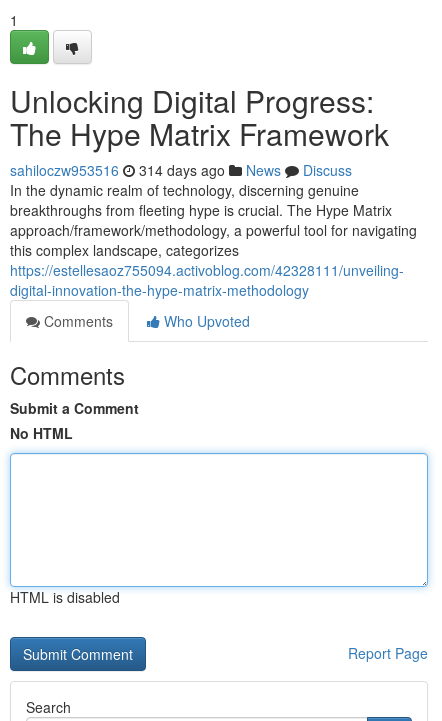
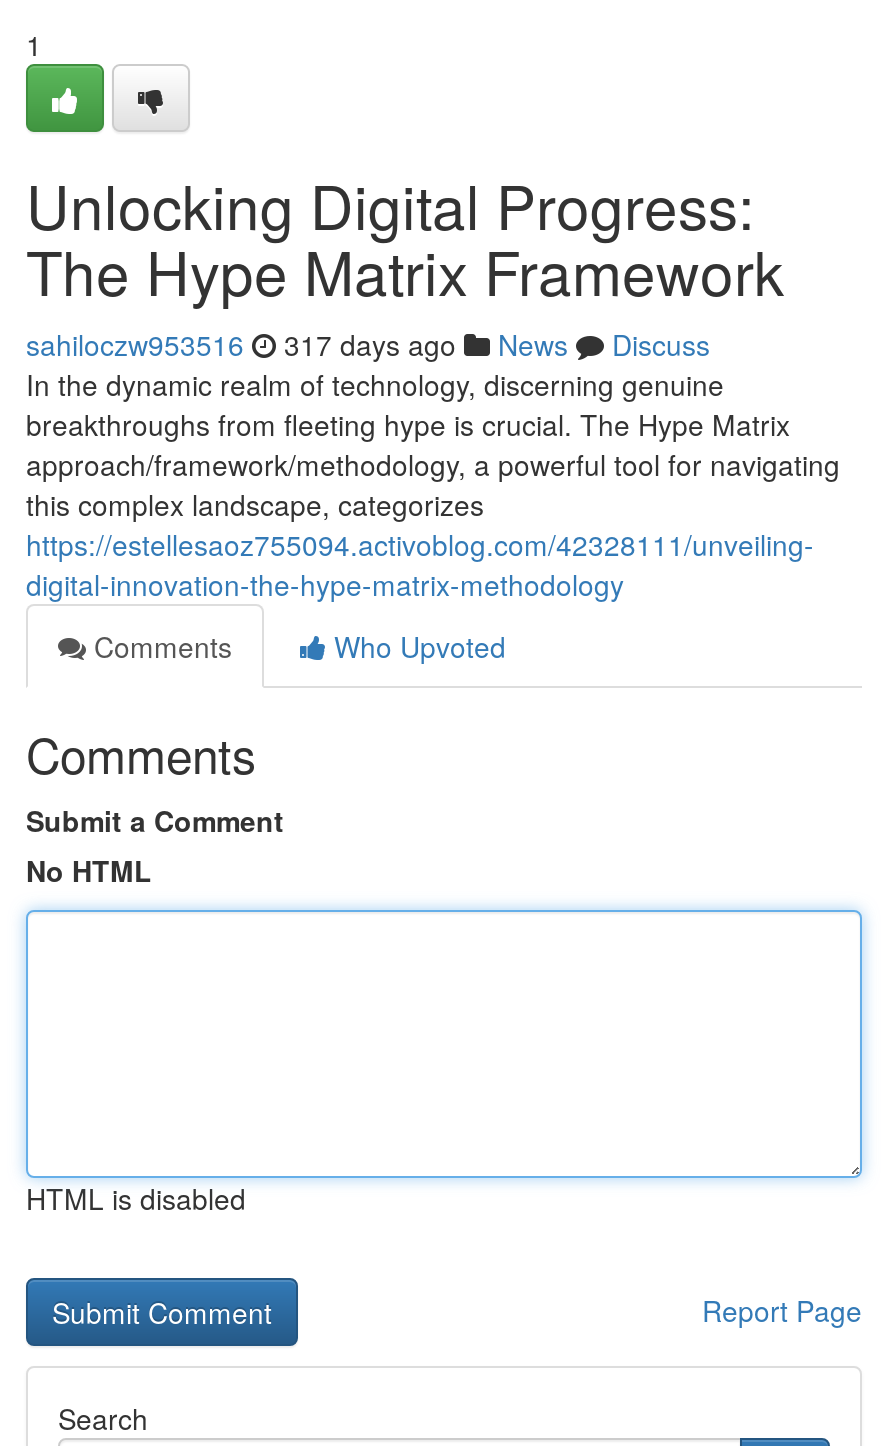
[10,160,352,180] sahiloczw953516 314 days ago News Discuss -> [26,324,710,364] sahiloczw953516 317 days ago News Discuss

